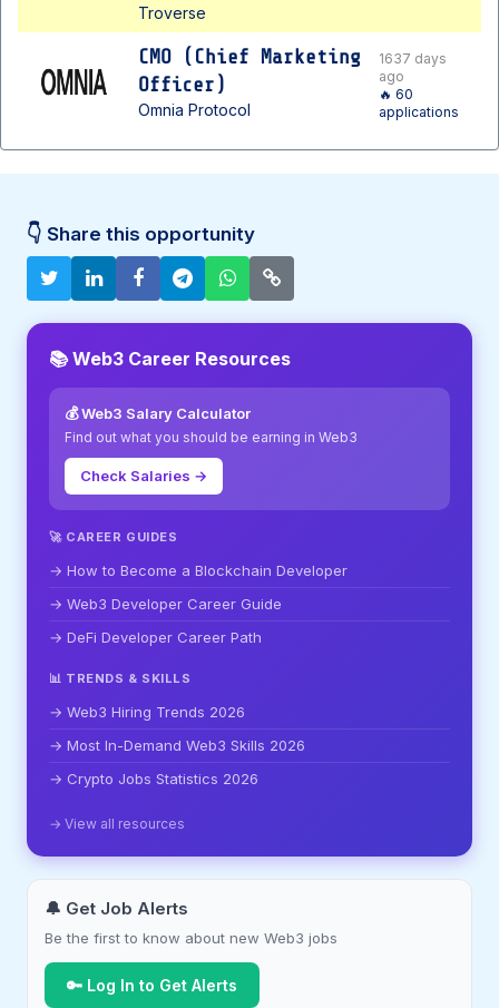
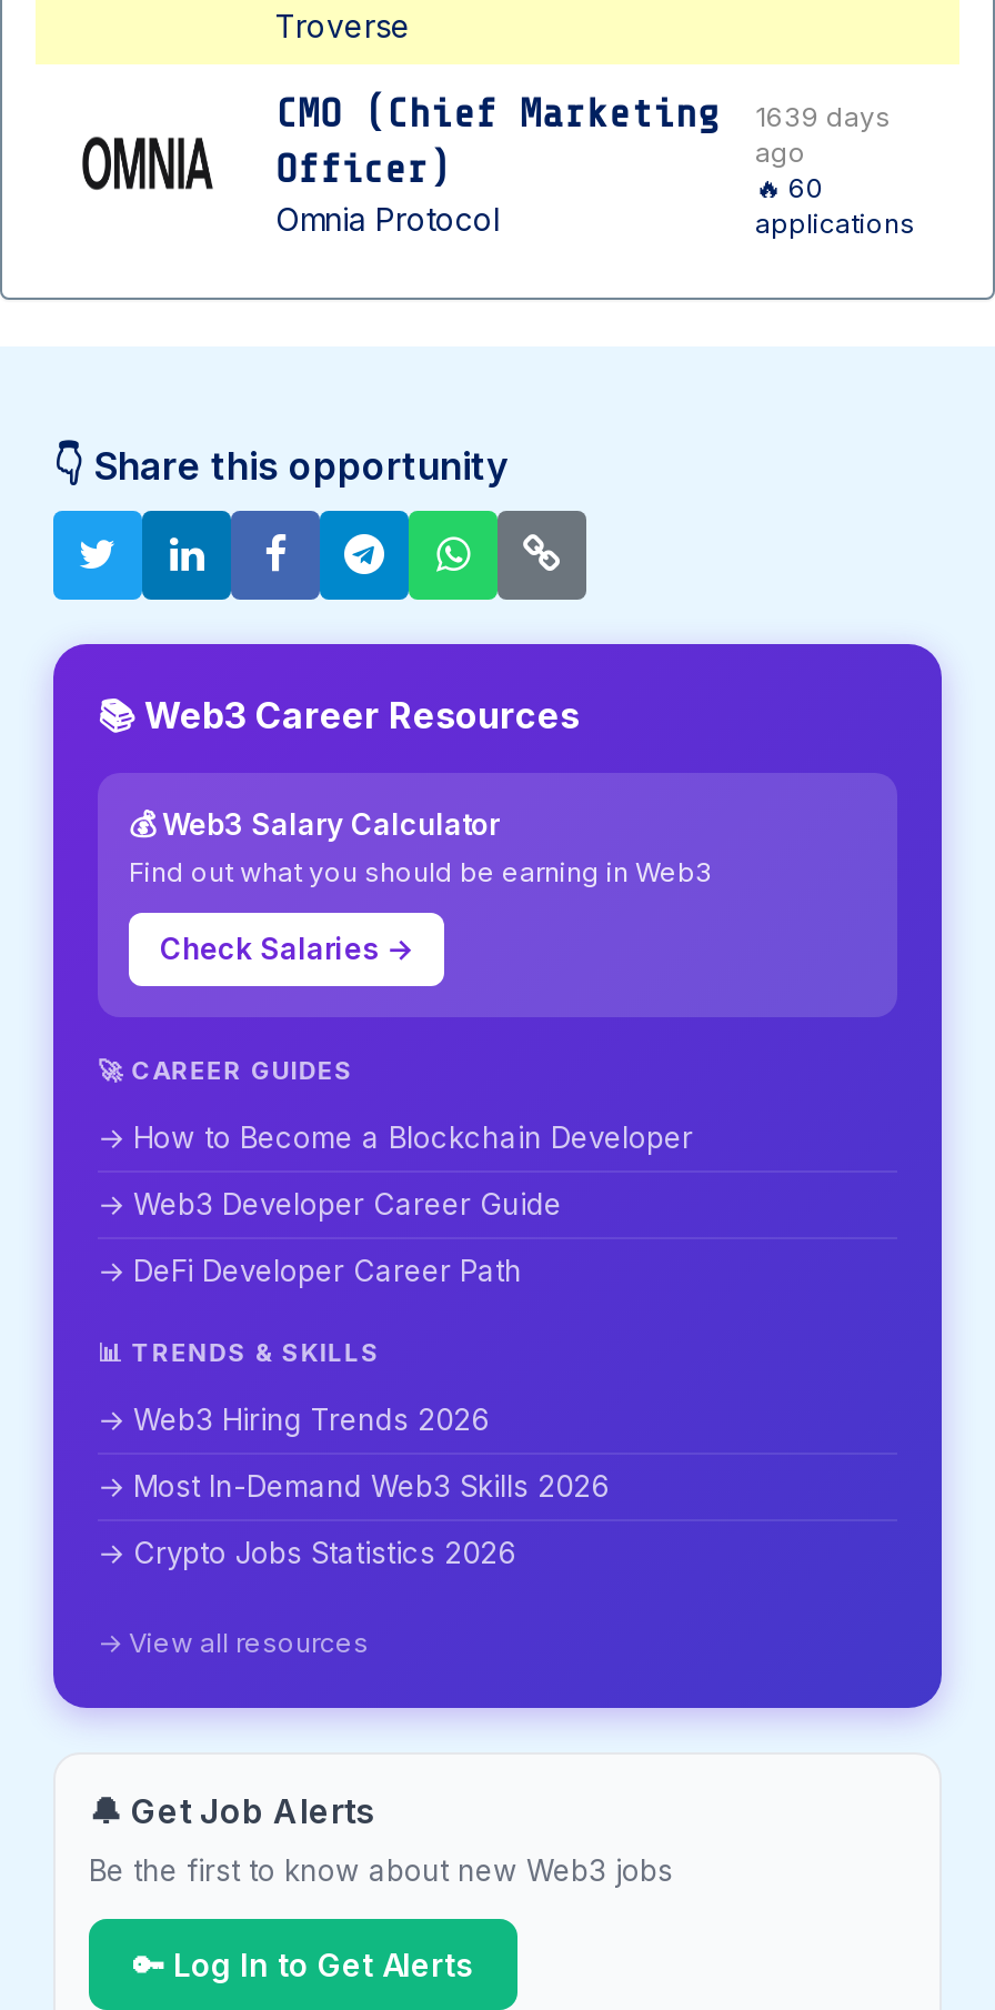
[138,45,447,68] CMO (Chief Marketing 1637 days -> [275,91,891,135] CMO (Chief Marketing 1639 days

